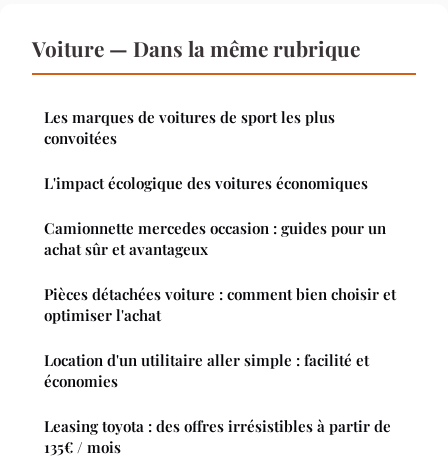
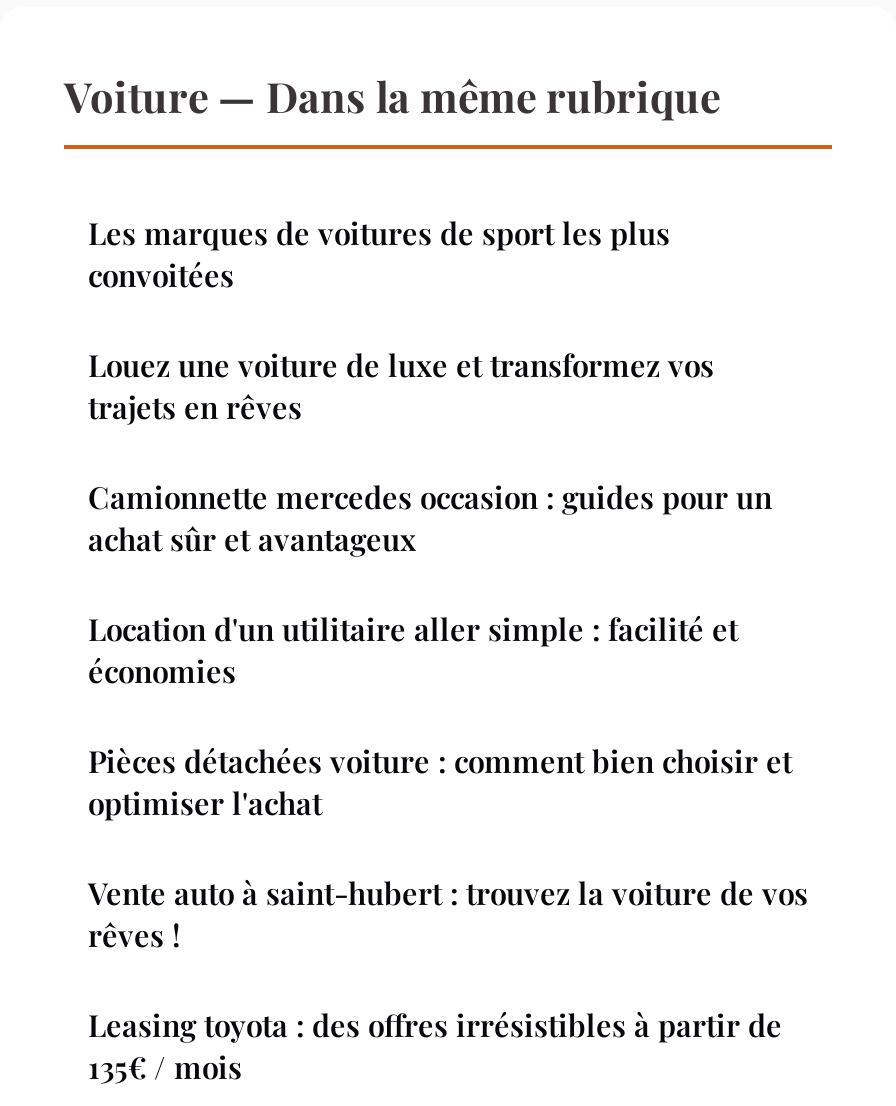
[44,173,368,193] L'impact écologique des voitures économiques -> [88,346,714,428] Louez une voiture de luxe et transformez vos | trajets en rêves
none -> [88,874,808,956] Vente auto à saint-hubert : trouvez la voiture de vos | rêves !
moved [44,350,369,391] -> [88,610,738,692]: Location d'un utilitaire aller simple : facilité et | économies

